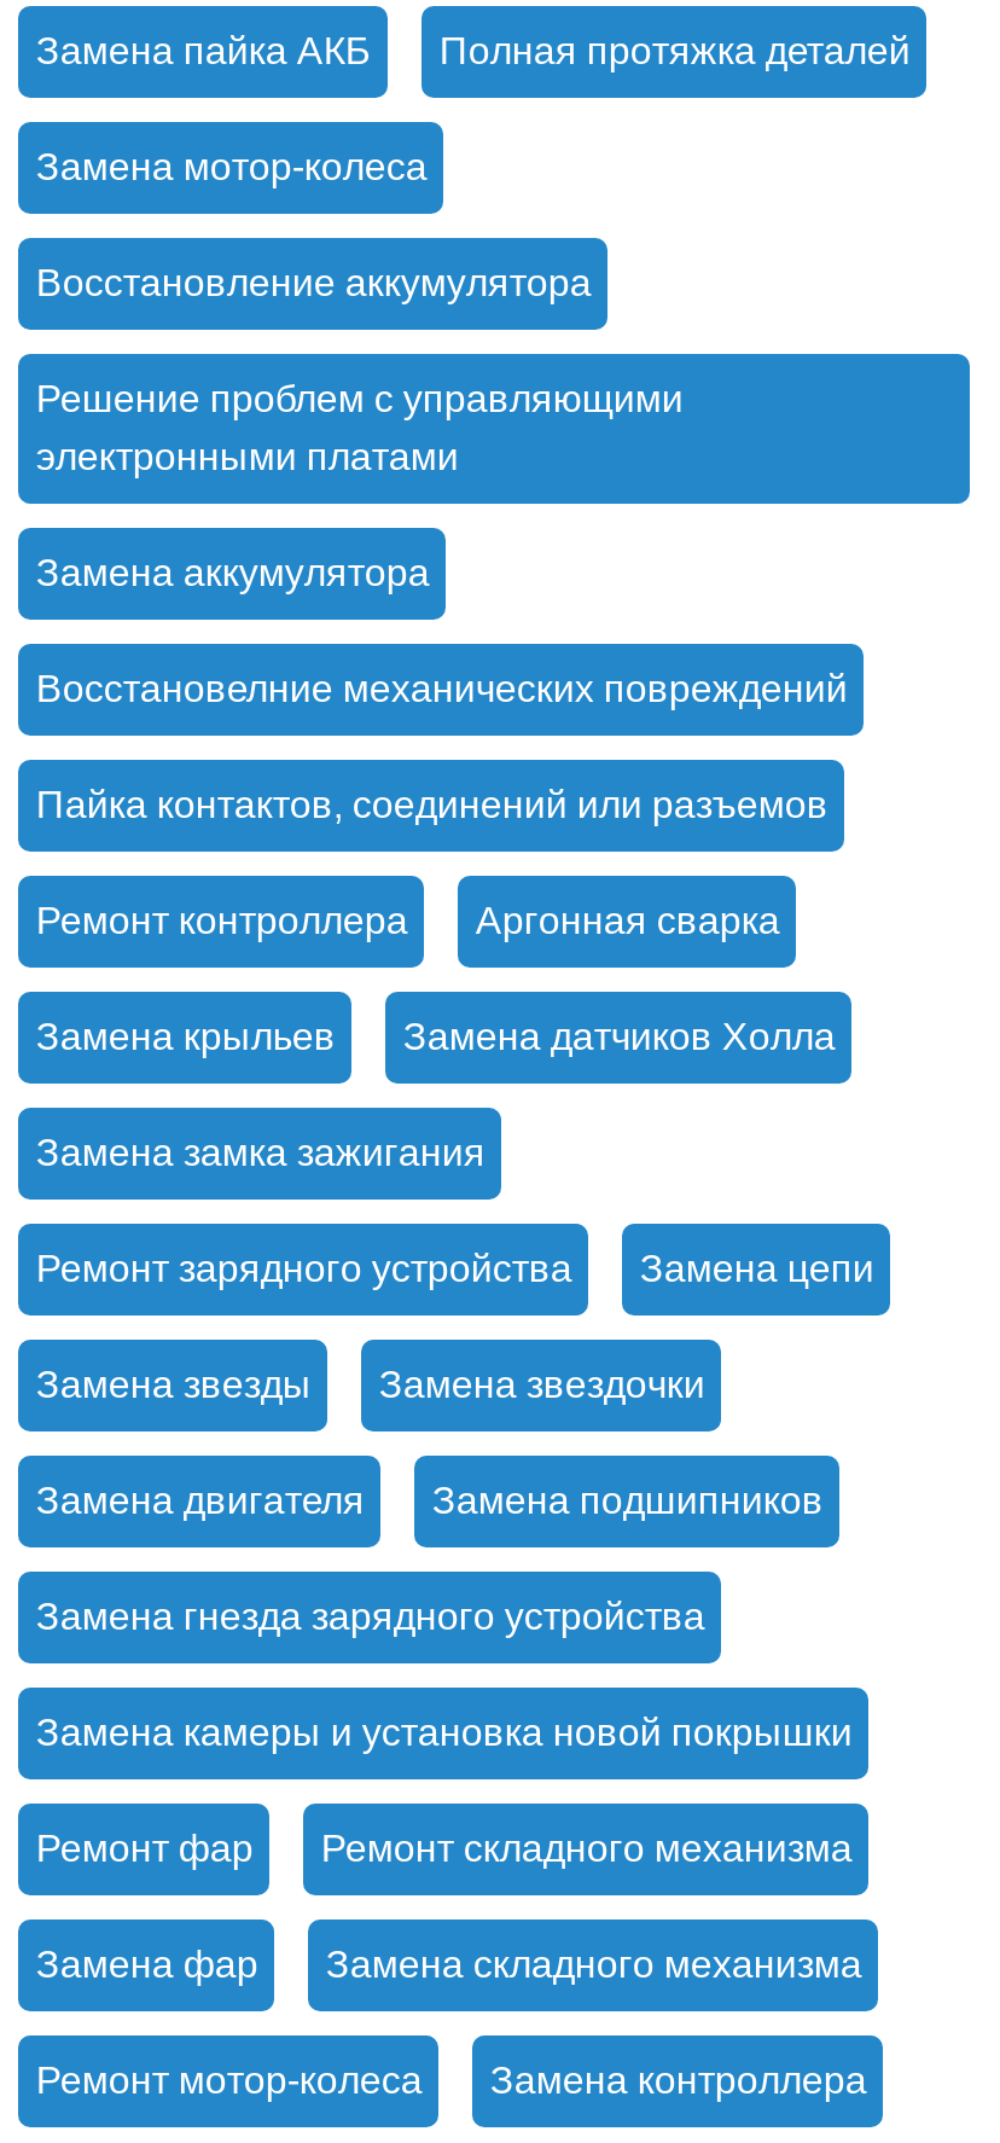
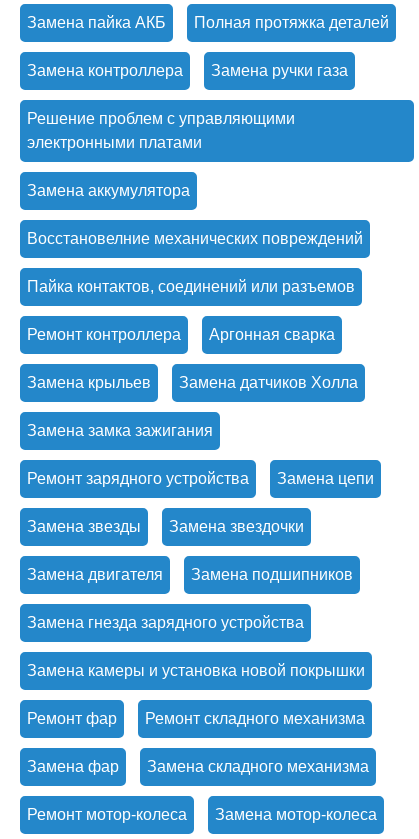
moved [36,147,427,188] -> [215,806,377,823]: Замена мотор-колеса
[36,263,592,304] Восстановление аккумулятора -> [211,62,348,79] Замена ручки газа
moved [490,2061,867,2102] -> [27,62,183,79]: Замена контроллера

